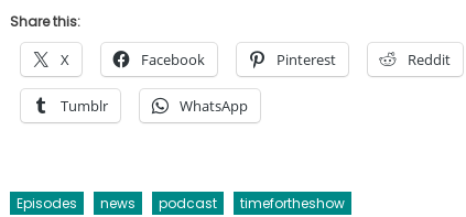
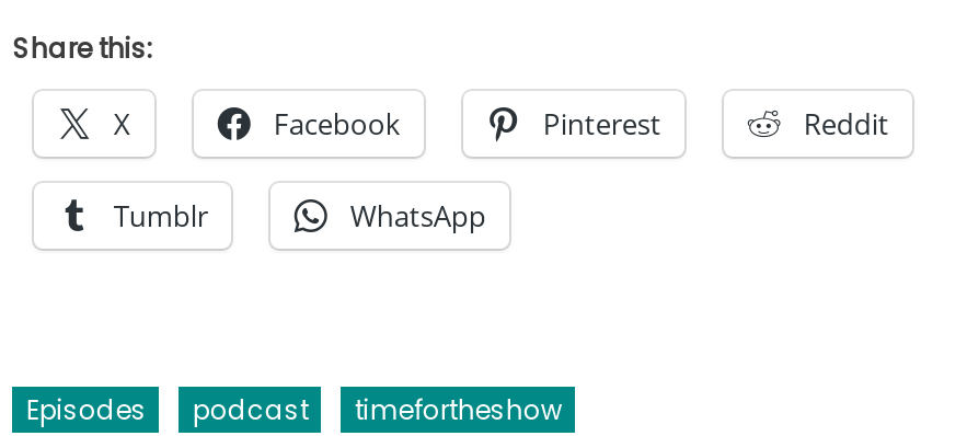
[101,194,136,213] news -> none

